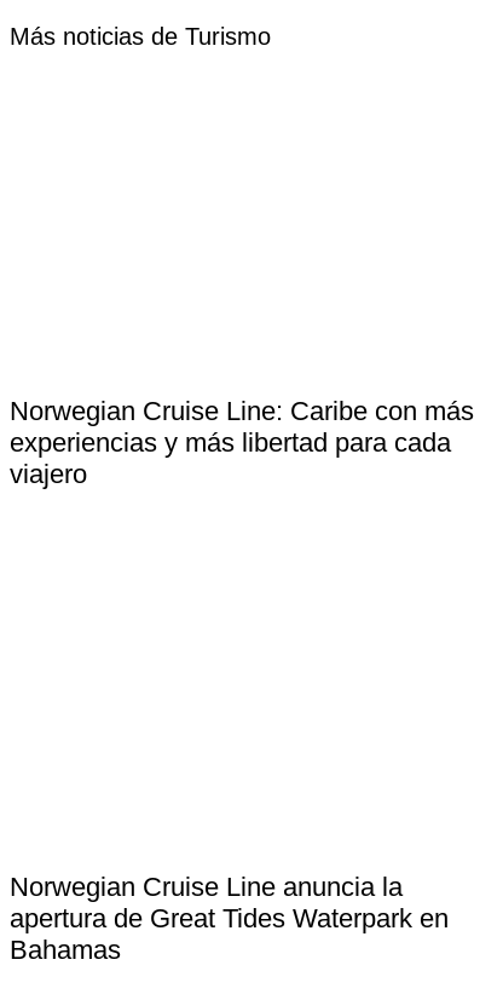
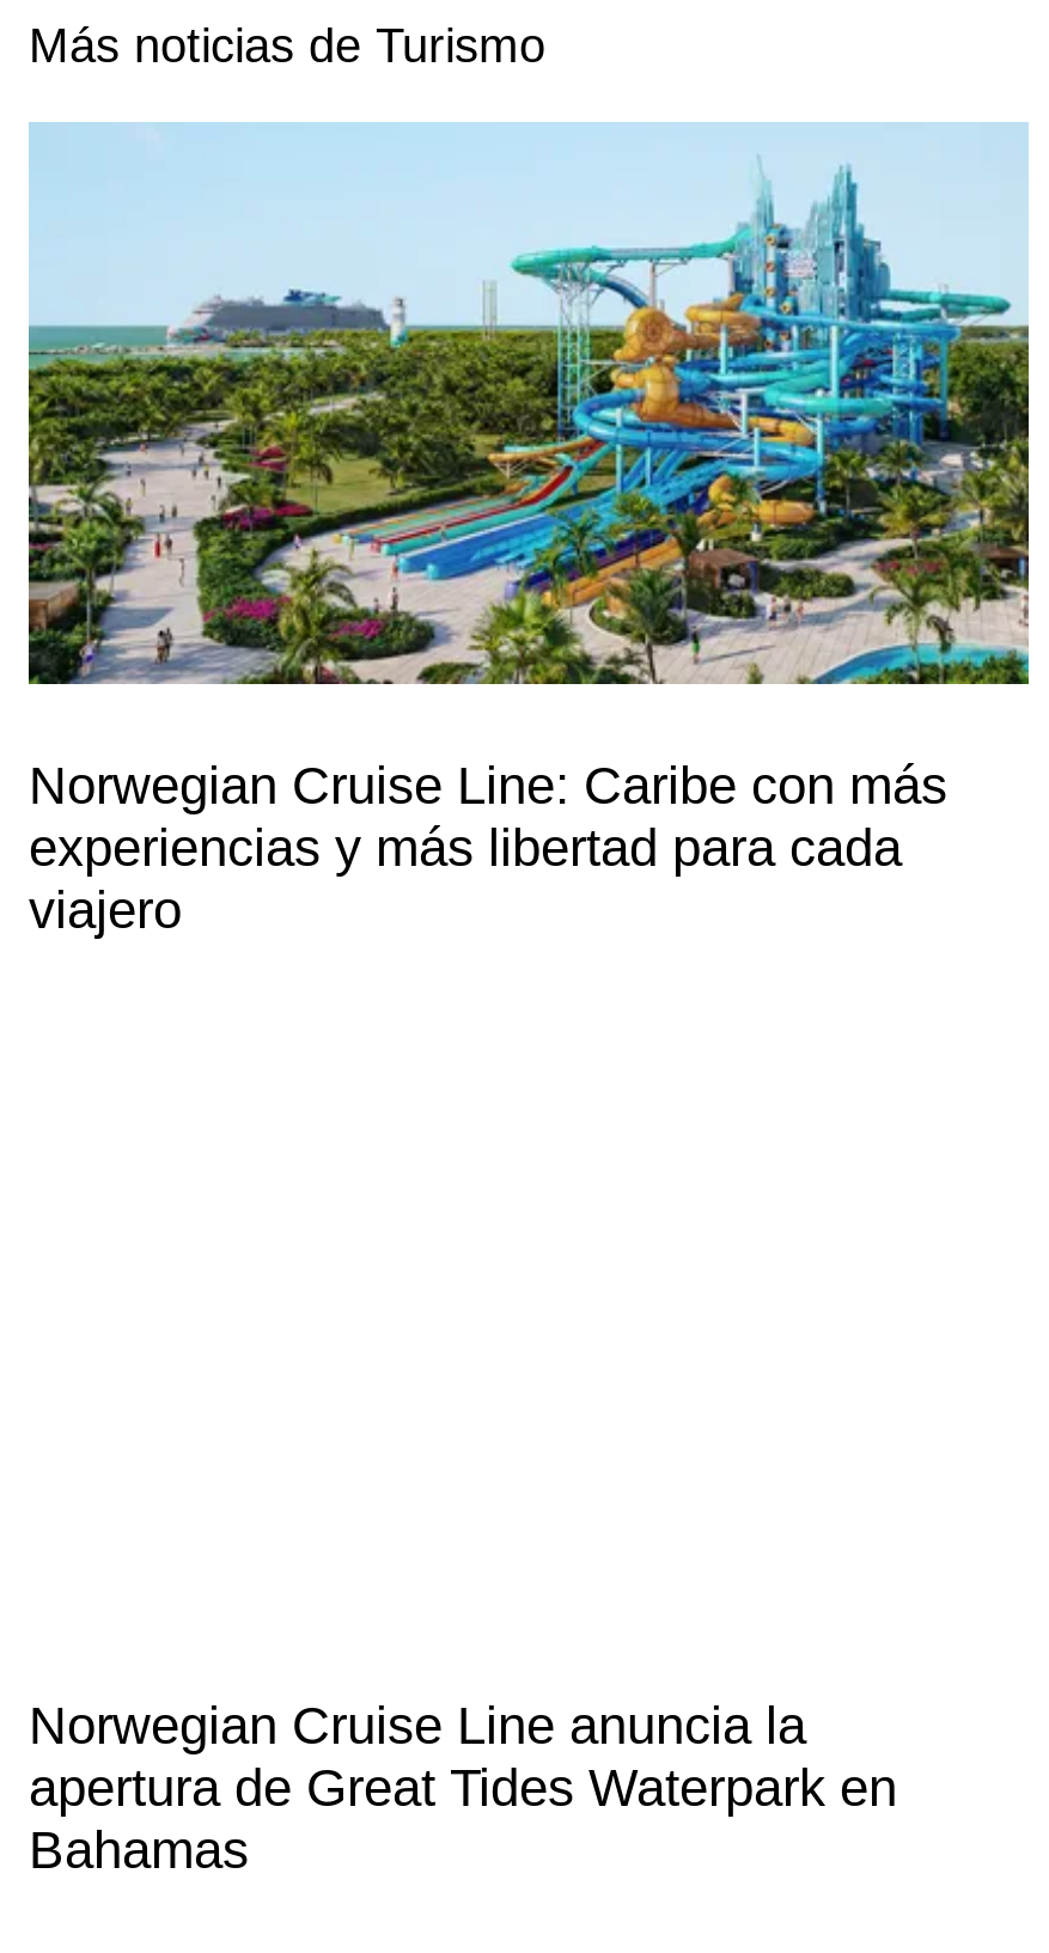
none -> [26,122,1031,686] [image]

